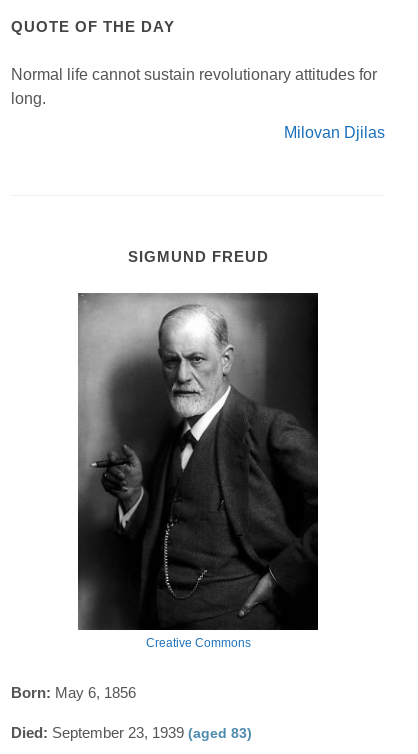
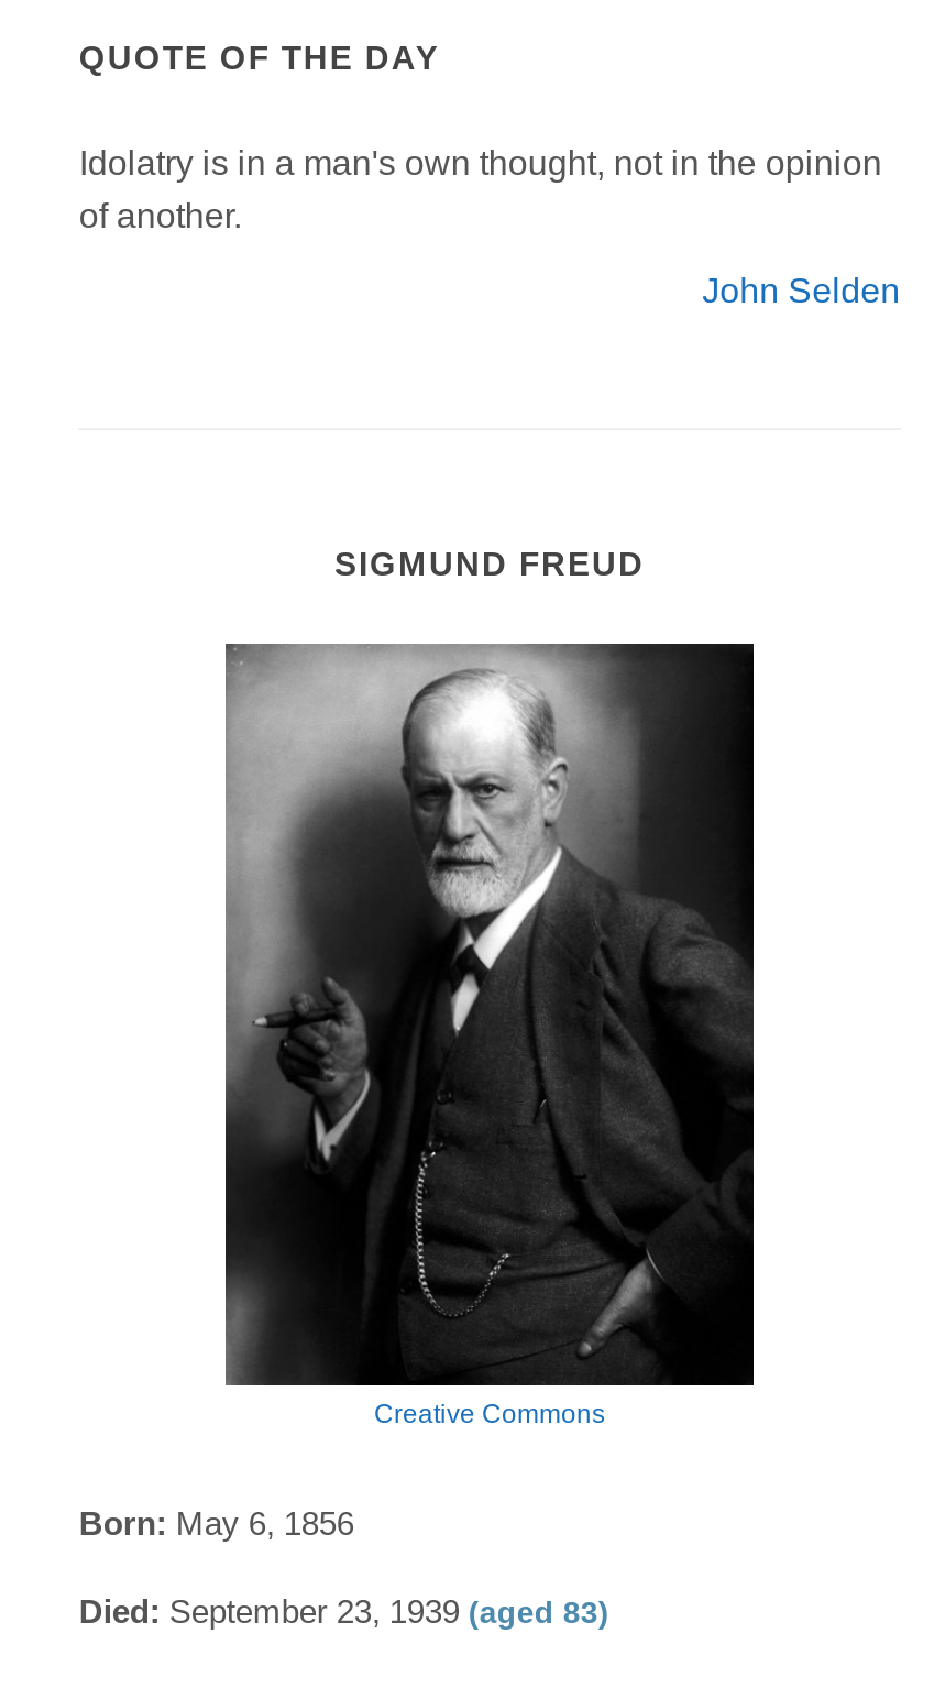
[11,66,377,107] Normal life cannot sustain revolutionary attitudes for | long. -> [79,143,882,234] Idolatry is in a man's own thought, not in the opinion | of another.
[284,124,385,141] Milovan Djilas -> [702,271,900,308] John Selden

